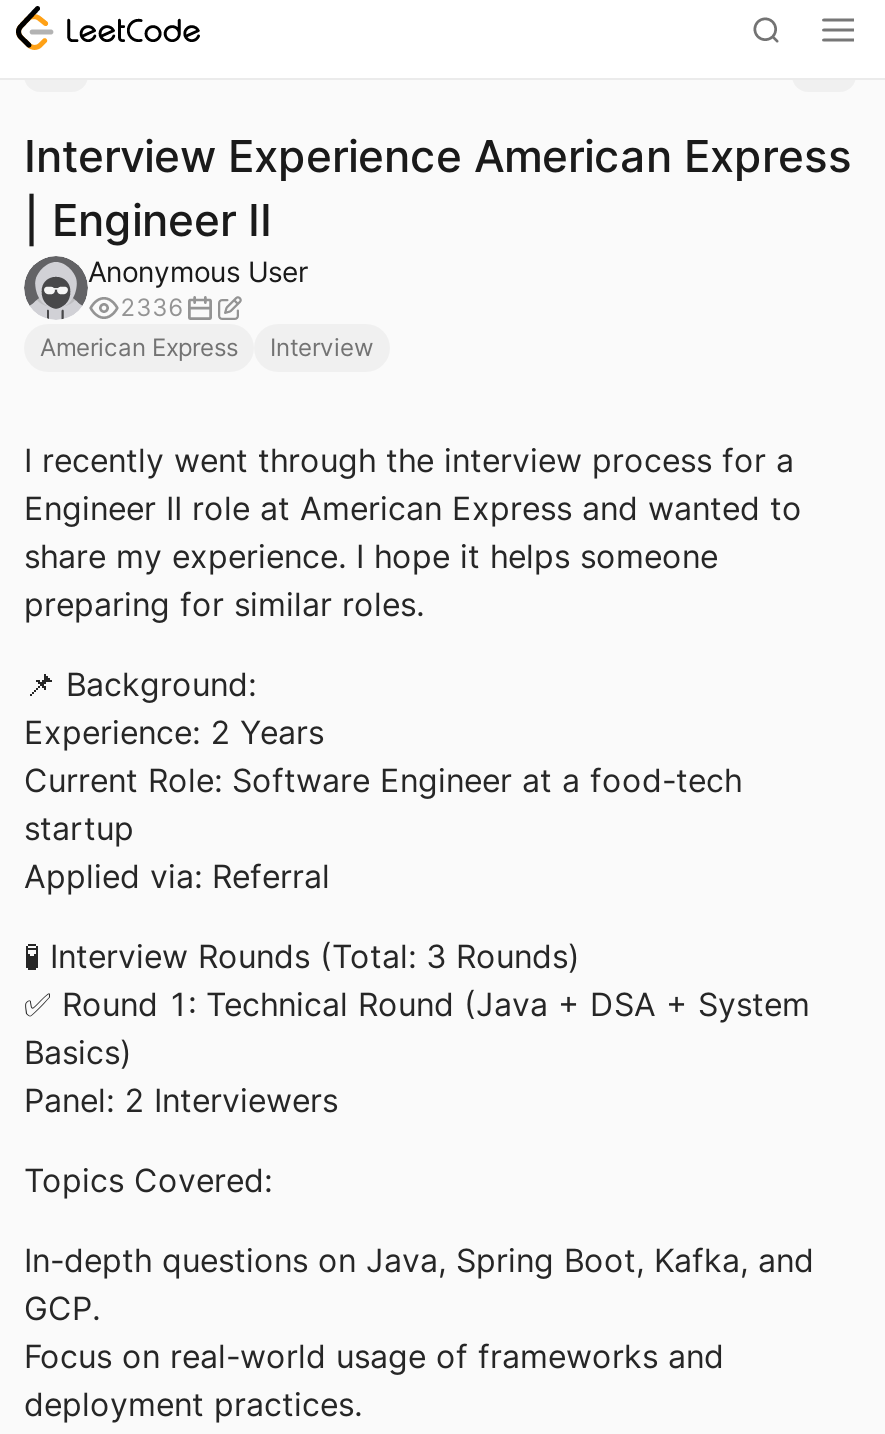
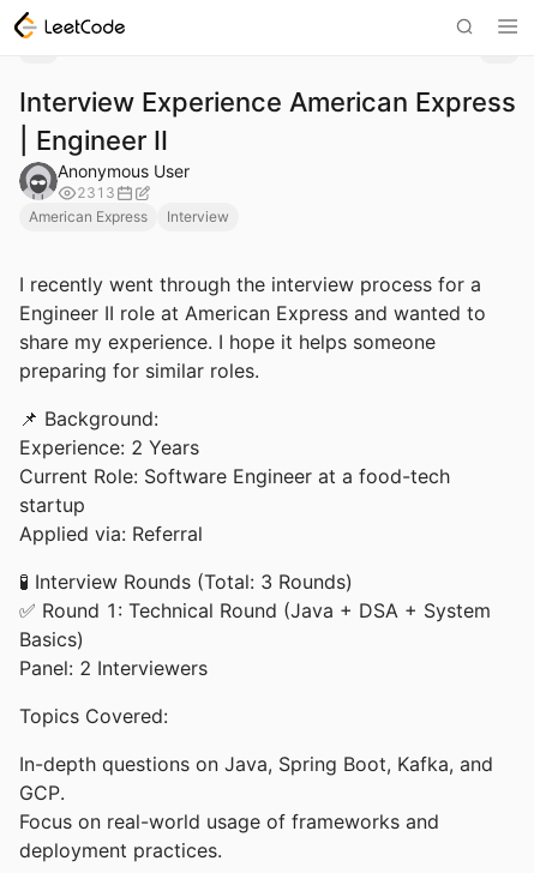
[120,292,184,322] 2336 -> [77,183,115,201] 2313

